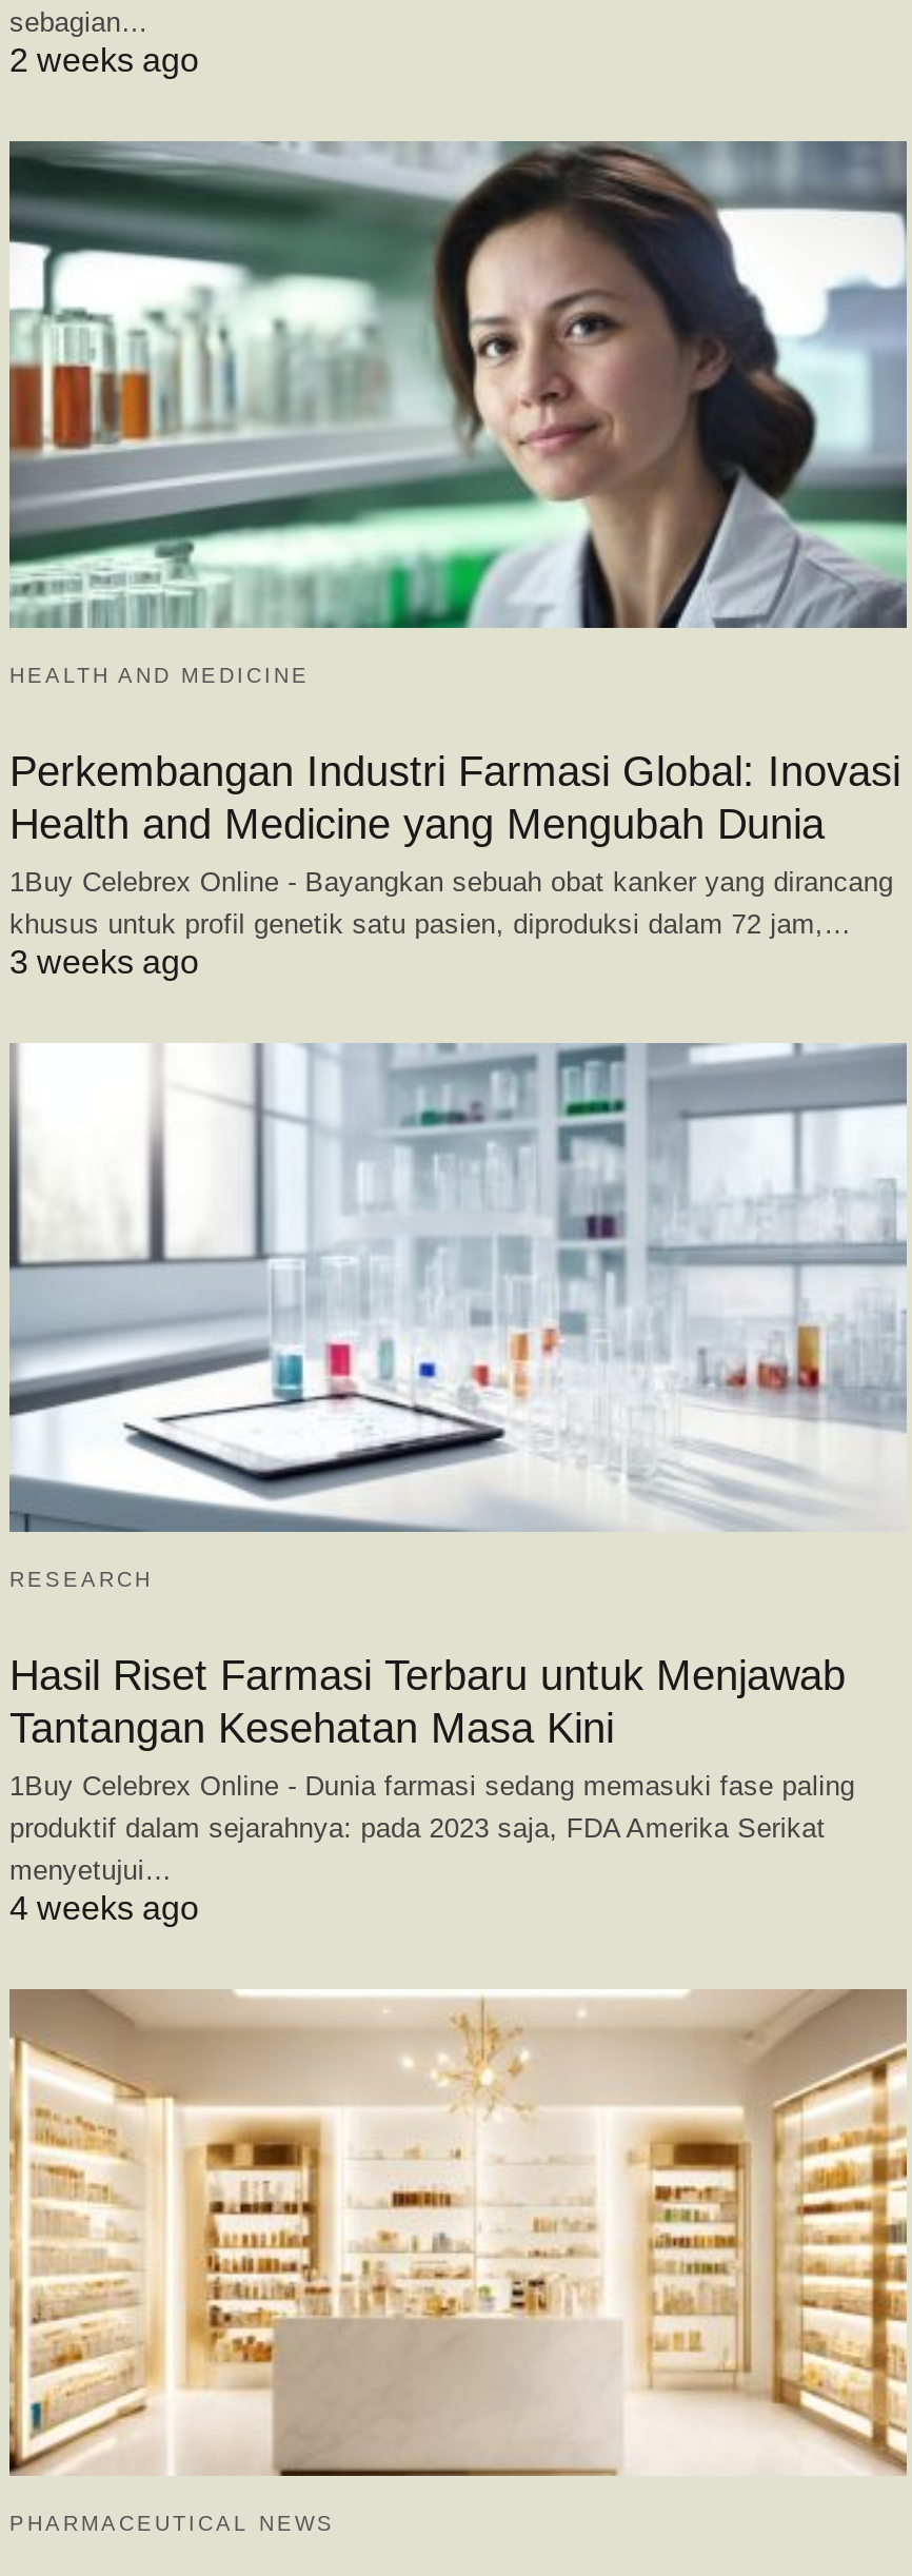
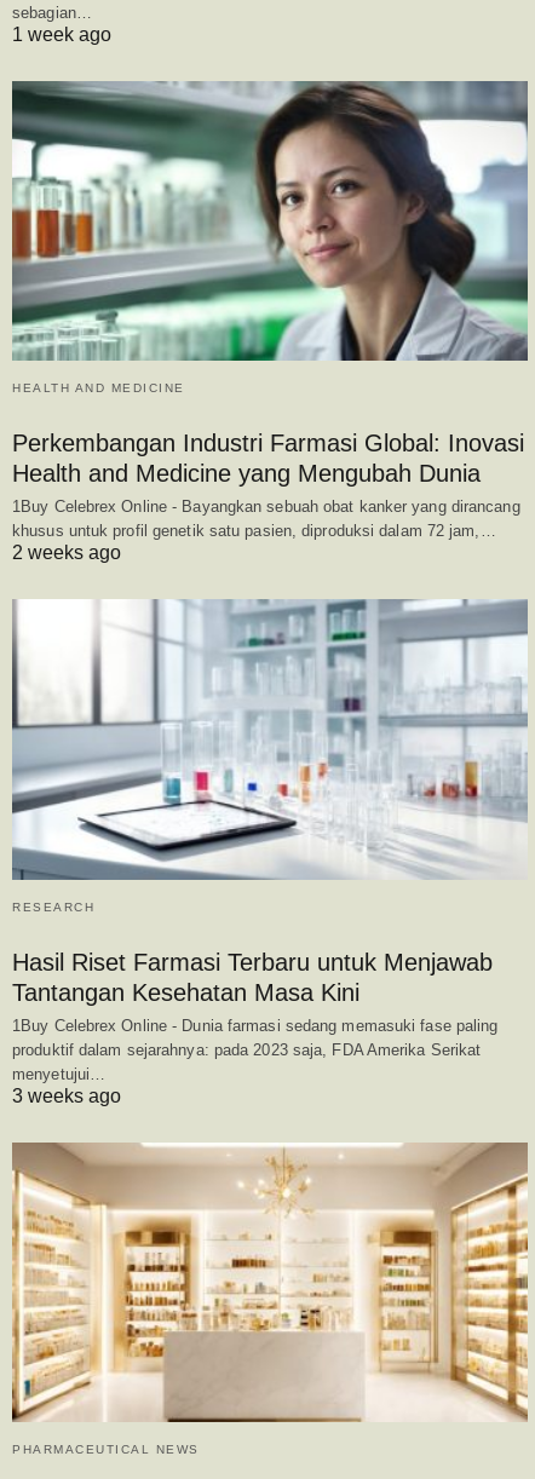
[9,42,199,78] 2 weeks ago -> [12,24,111,45] 1 week ago
[9,945,199,980] 3 weeks ago -> [12,543,121,563] 2 weeks ago
[9,1889,199,1925] 4 weeks ago -> [12,1085,121,1106] 3 weeks ago

